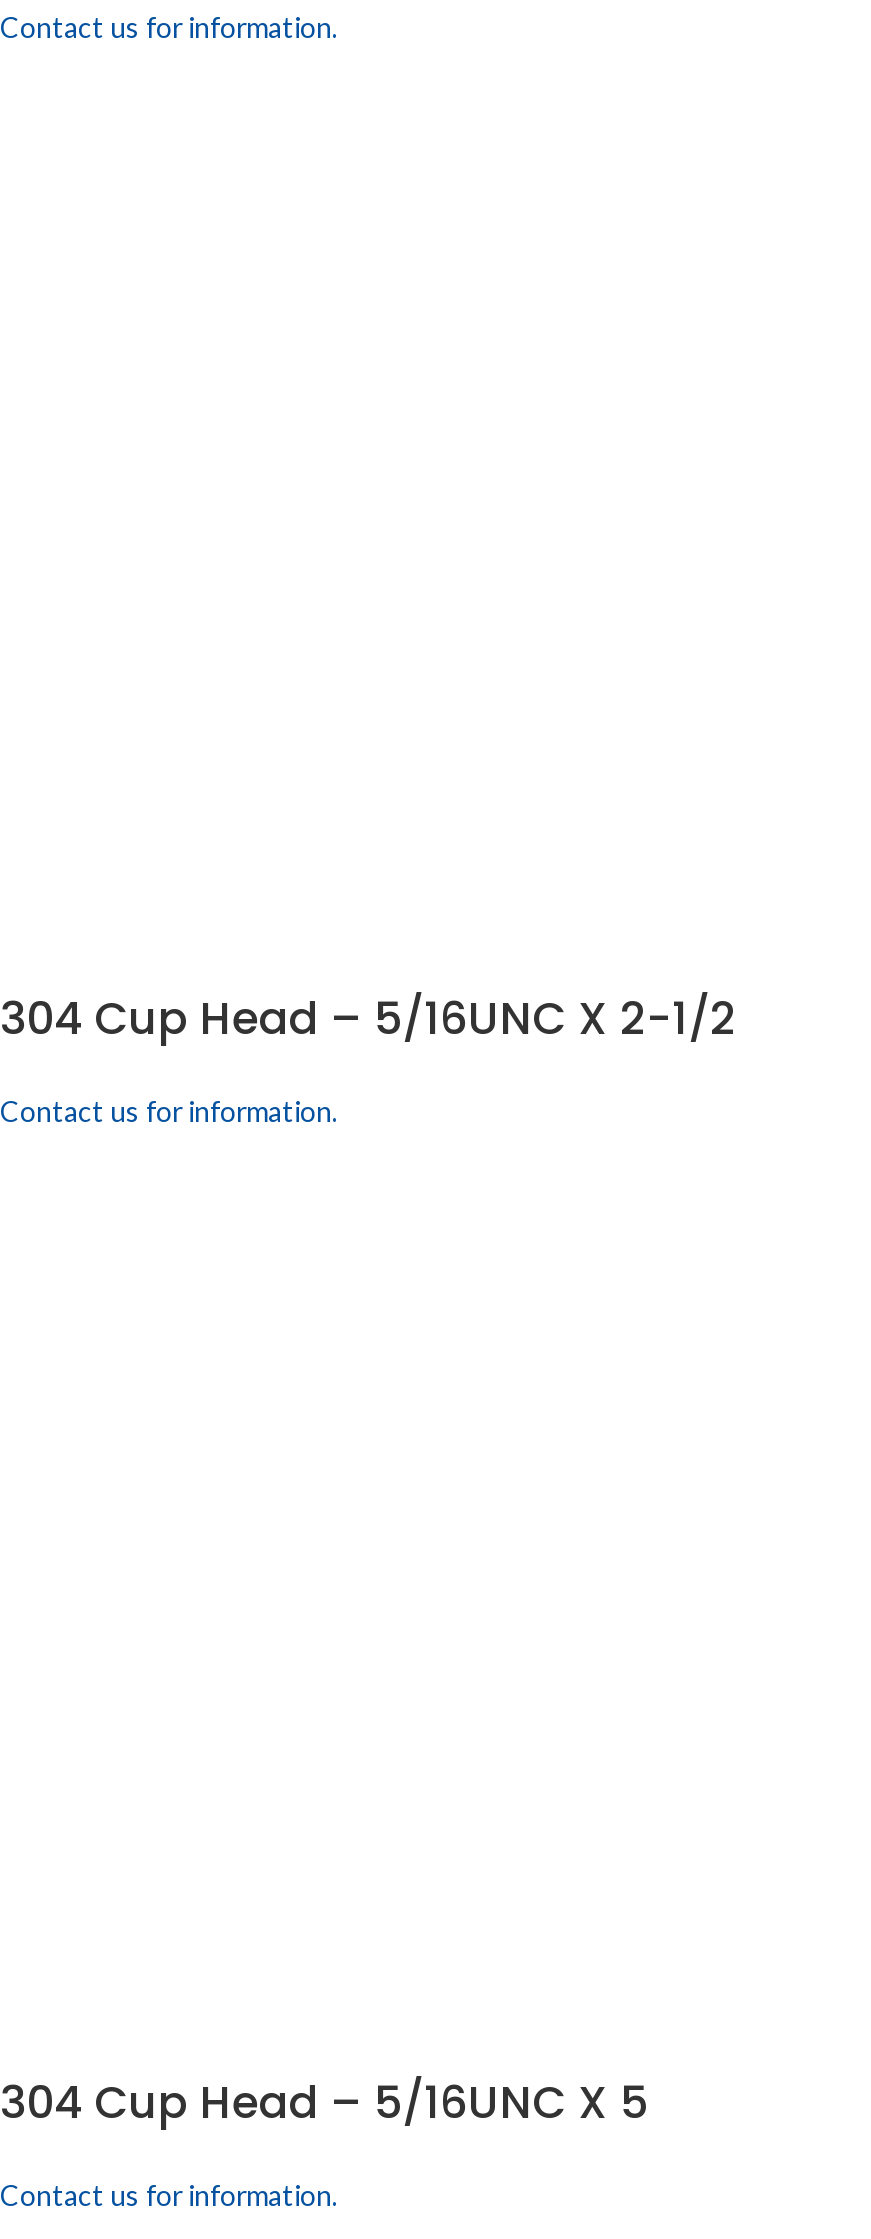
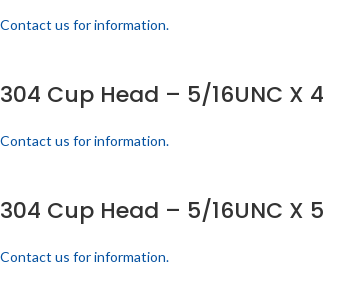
[0,988,736,1050] 304 Cup Head – 5/16UNC X 2-1/2 -> [0,79,324,110] 304 Cup Head – 5/16UNC X 4

